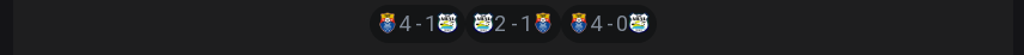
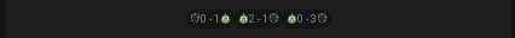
[398,11,437,35] 4 - 1 -> [201,12,220,24] 0 - 1
[590,11,628,35] 4 - 0 -> [297,12,317,24] 0 - 3

